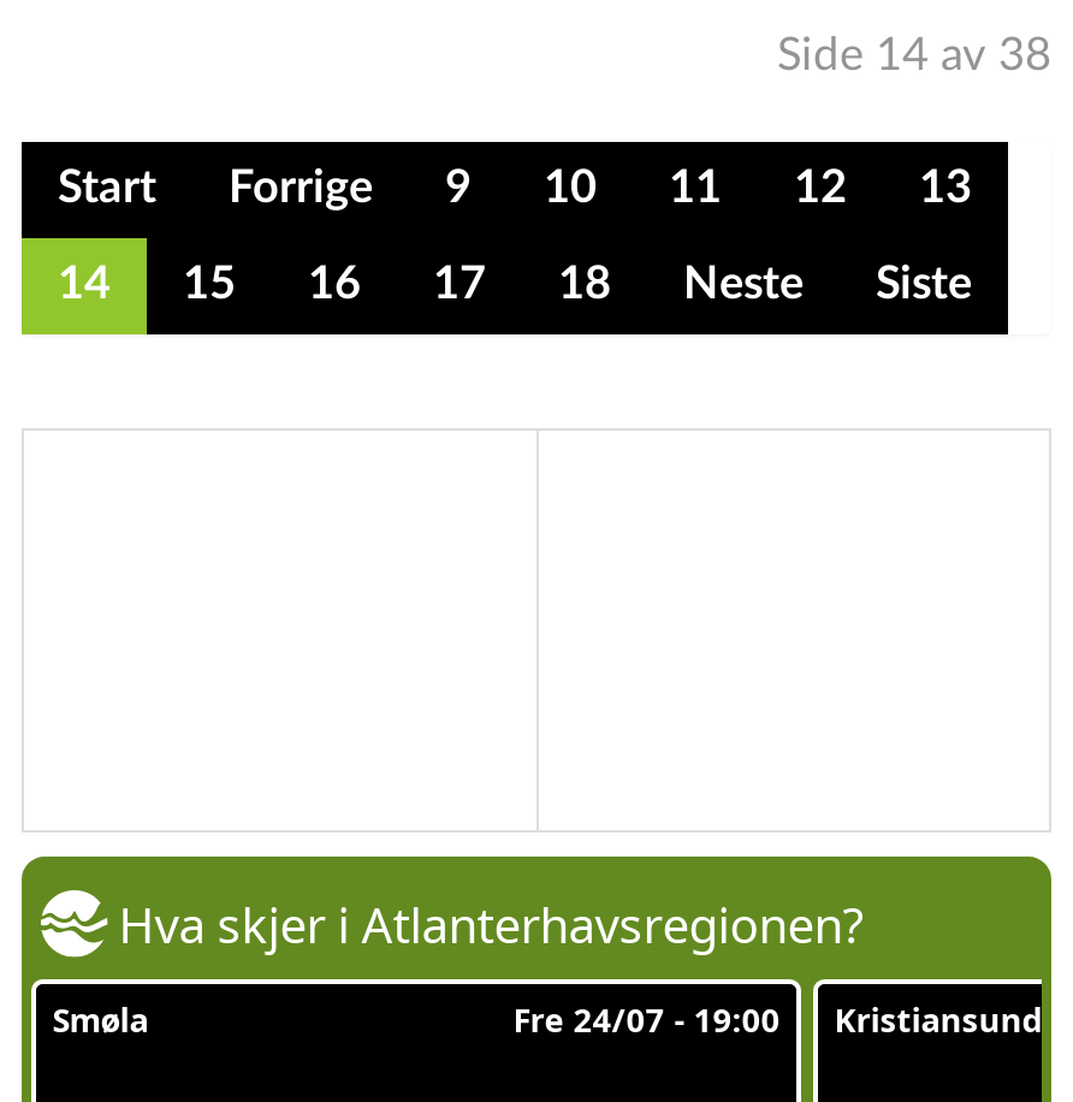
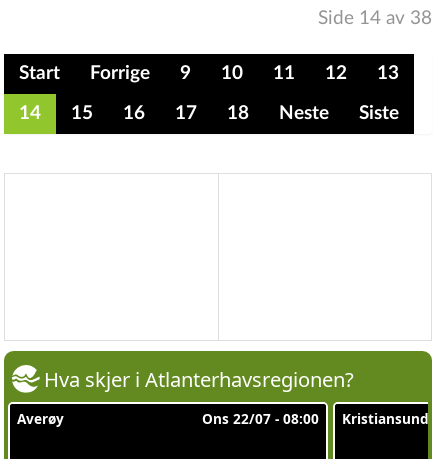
[52,995,780,1041] Smøla | Fre 24/07 - 19:00 -> [17,408,319,427] Averøy | Ons 22/07 - 08:00

